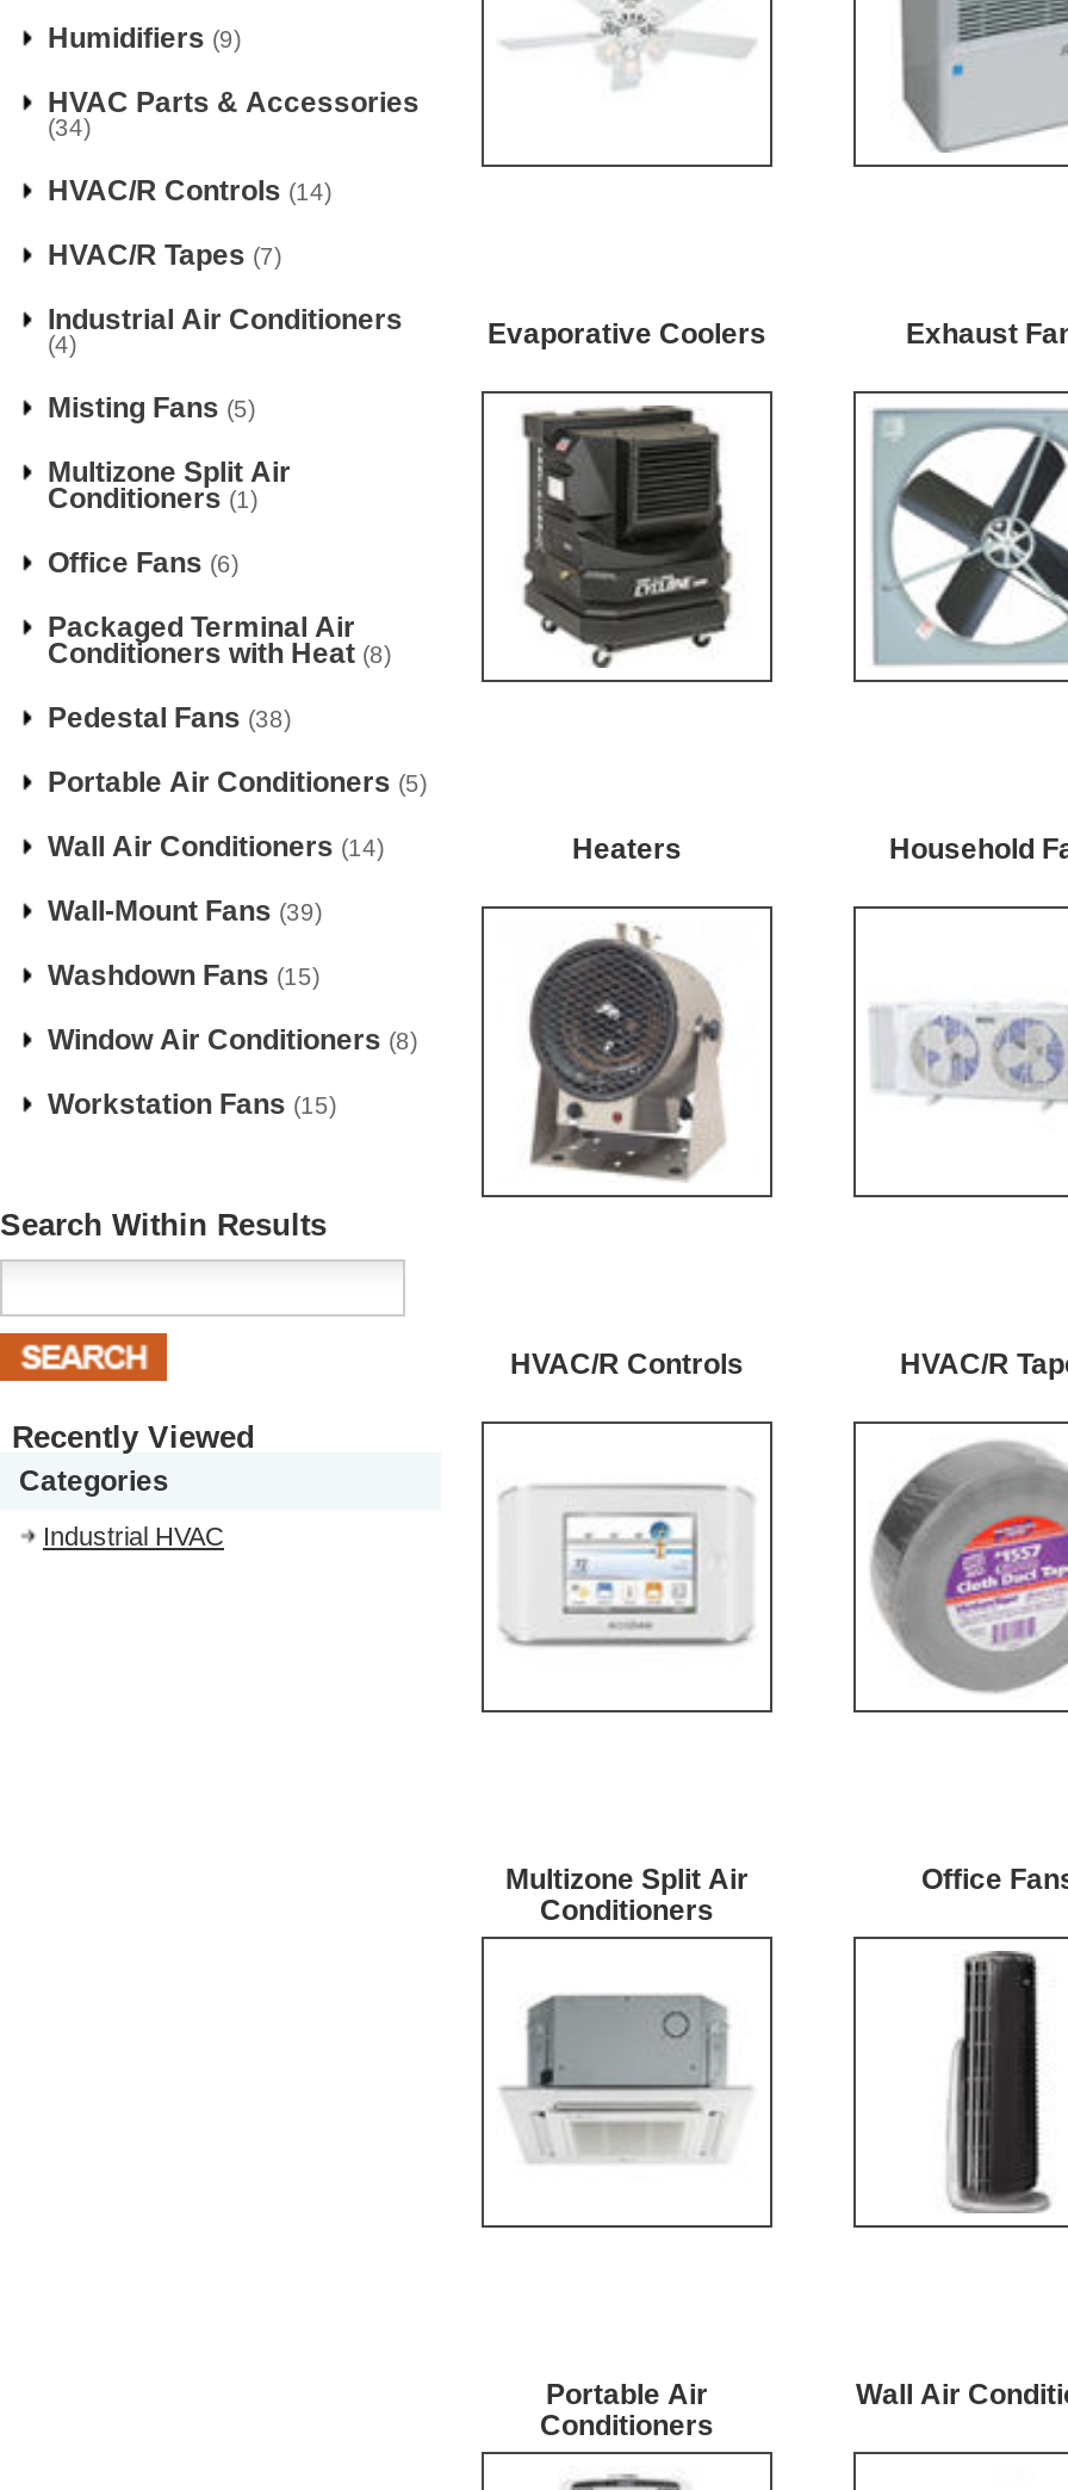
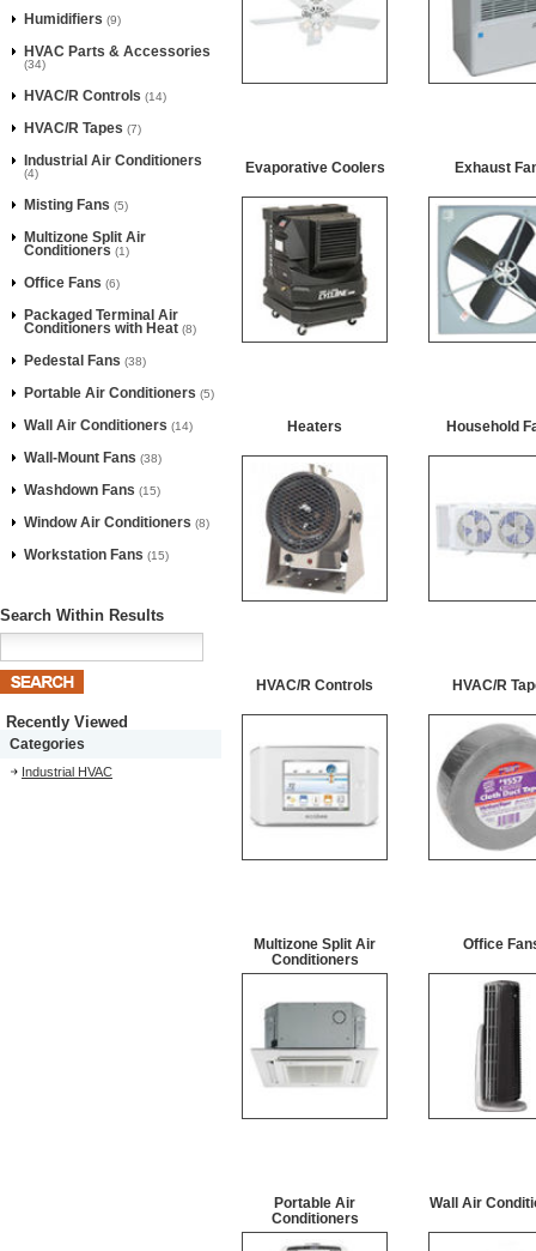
[48,894,322,928] Wall-Mount Fans (39) -> [24,449,162,466] Wall-Mount Fans (38)

